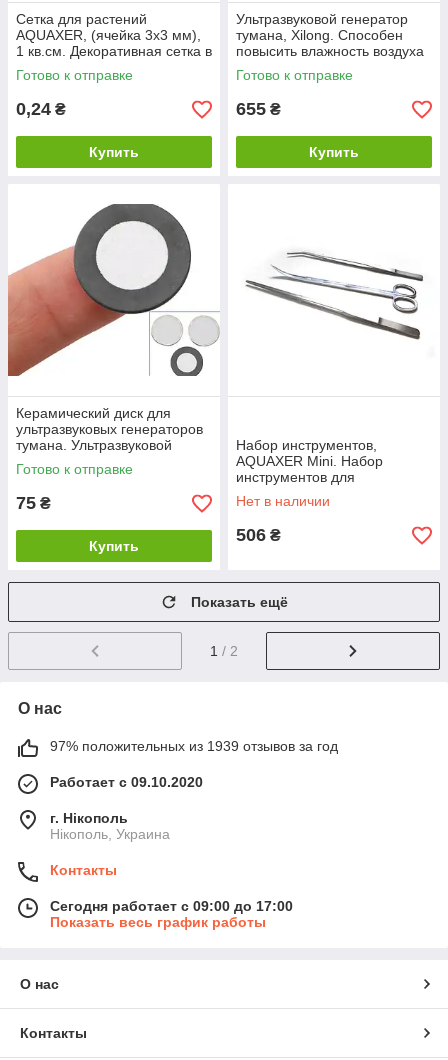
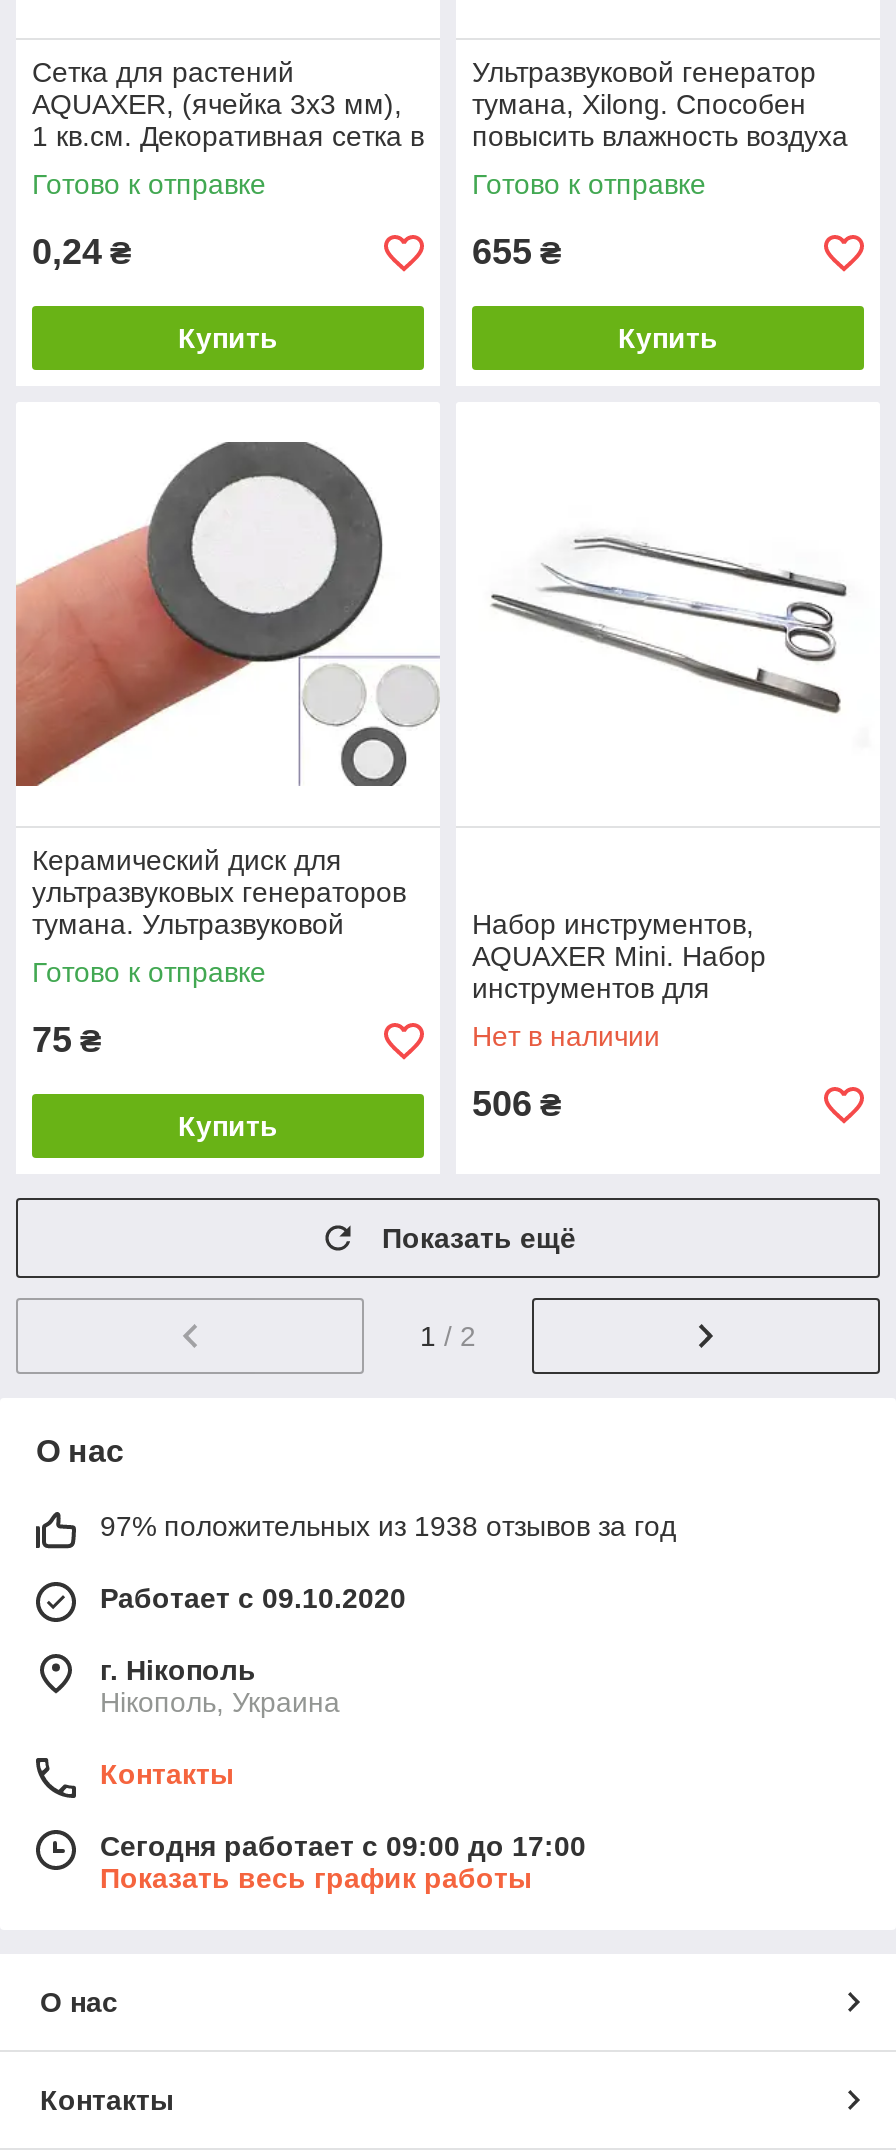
[50,738,338,754] 97% положительных из 1939 отзывов за год -> [100,1510,676,1542] 97% положительных из 1938 отзывов за год

